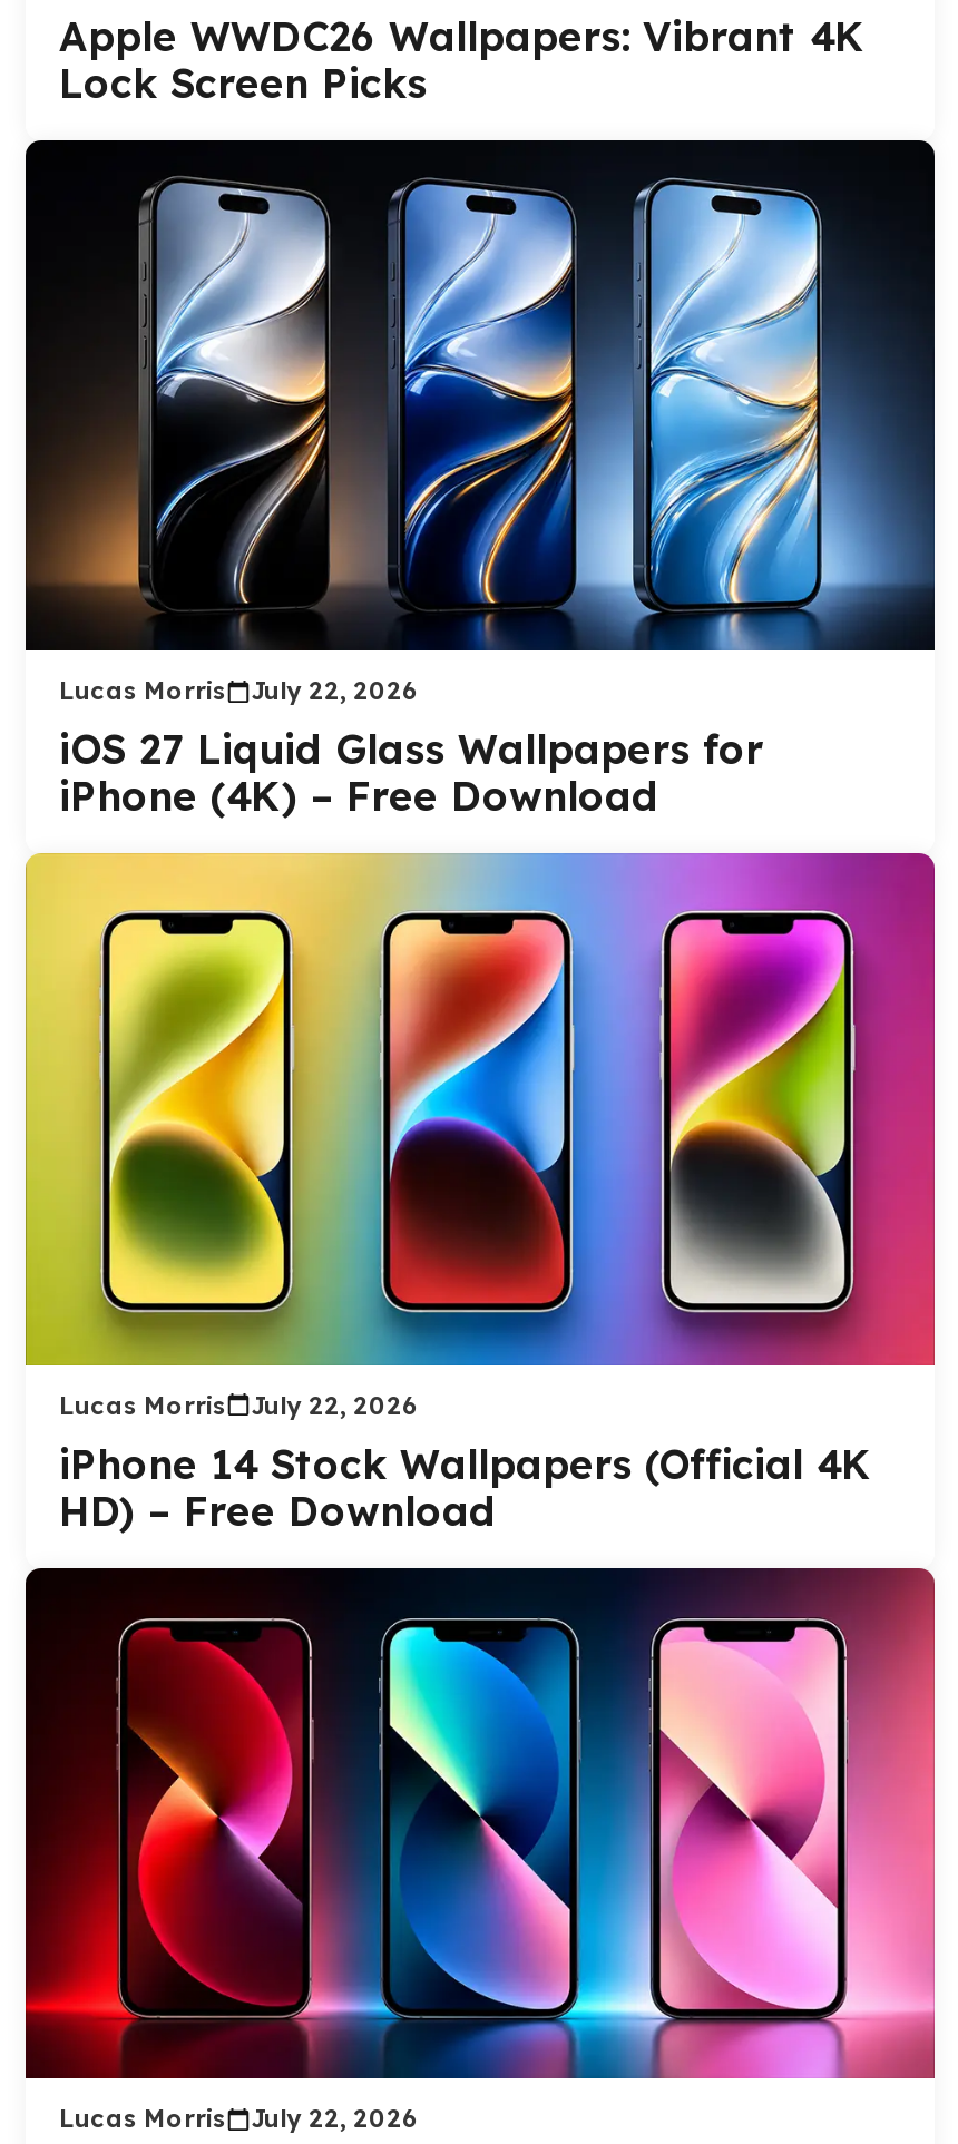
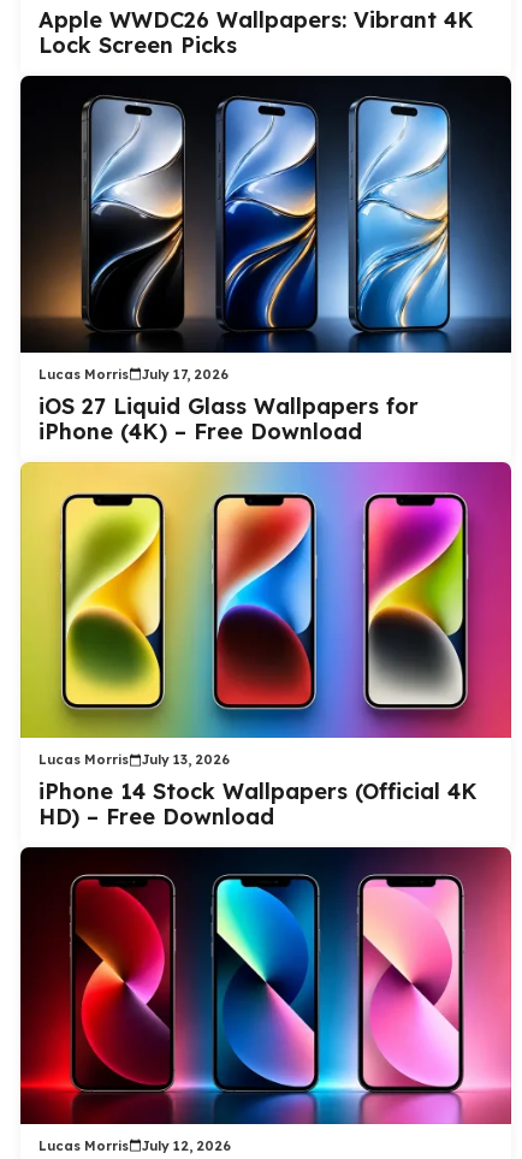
[59,675,418,706] Lucas Morris July 22, 2026 -> [38,365,229,382] Lucas Morris July 17, 2026
[59,1389,418,1420] Lucas Morris July 22, 2026 -> [38,751,230,768] Lucas Morris July 13, 2026
[59,2103,418,2134] Lucas Morris July 22, 2026 -> [38,1137,231,1154] Lucas Morris July 12, 2026

